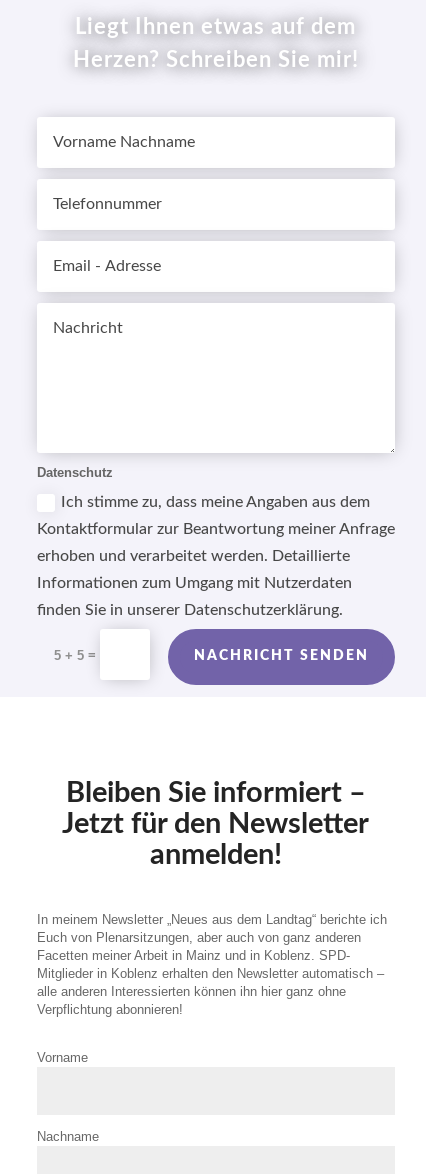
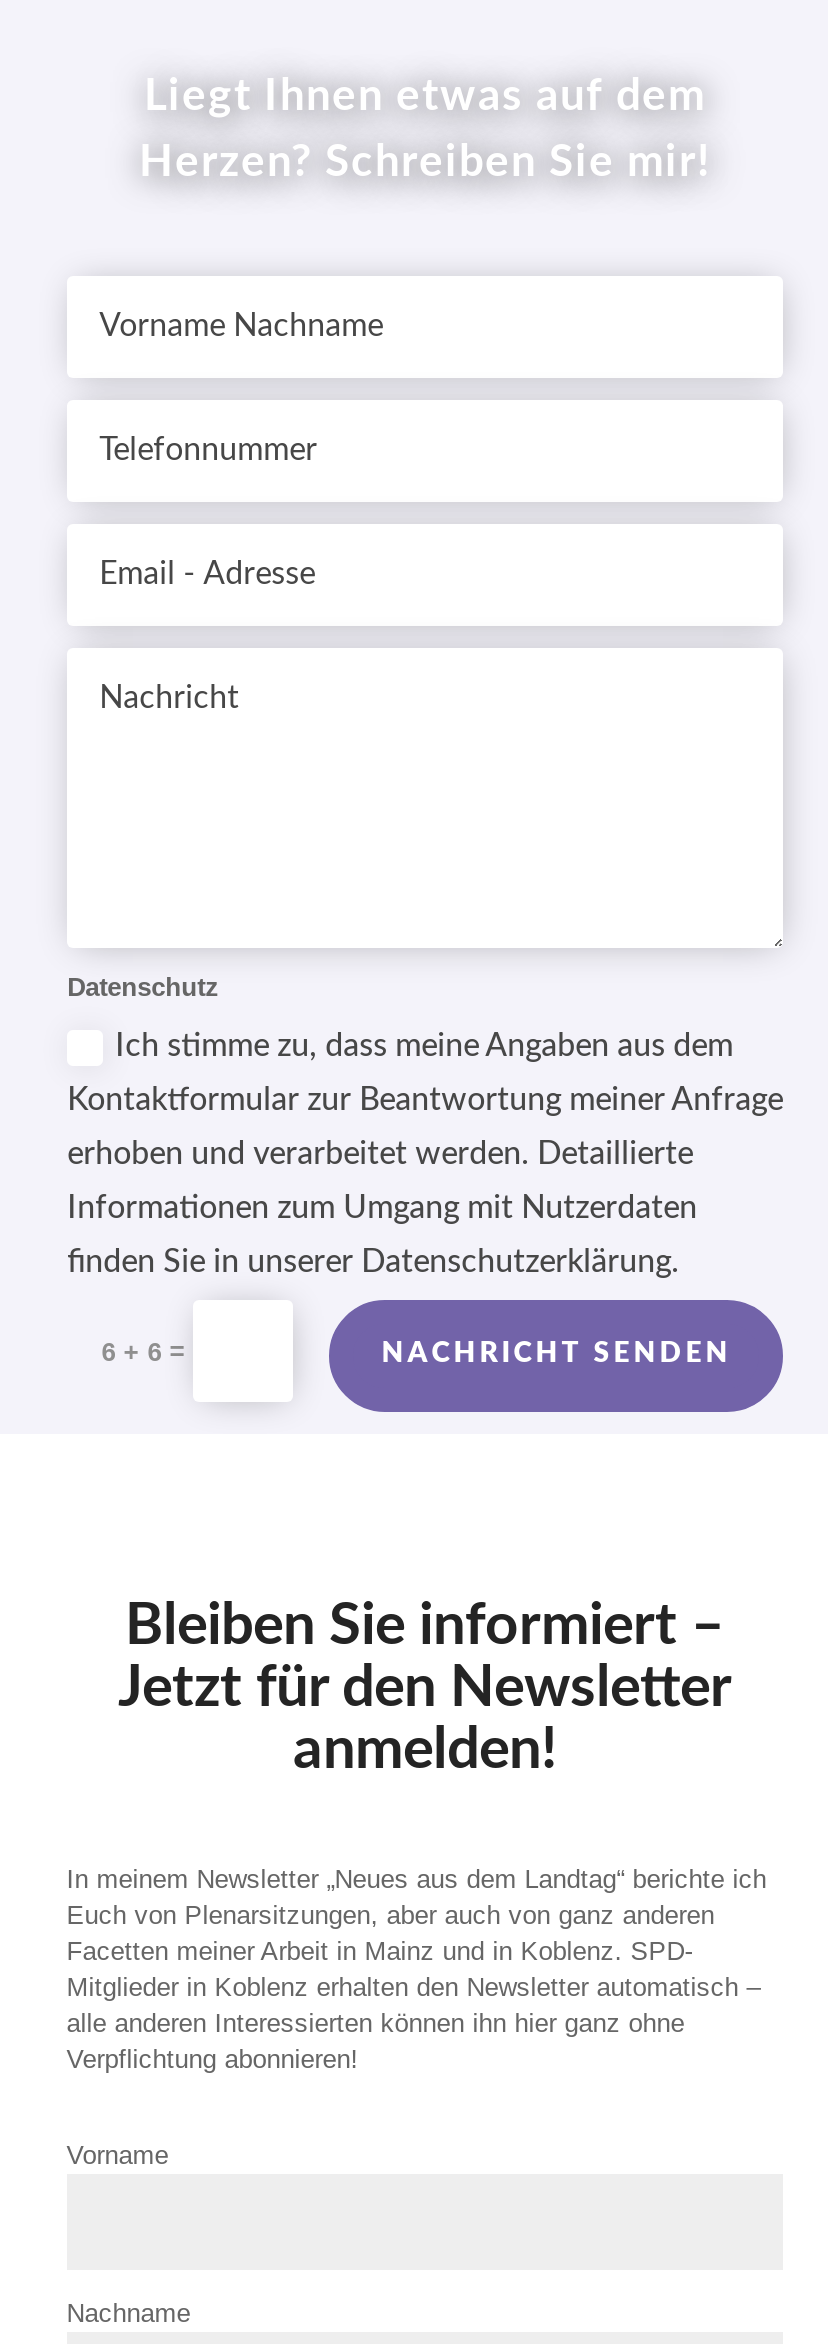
[54,647,100,663] 5 + 5 = -> [101,1337,193,1368] 6 + 6 =

